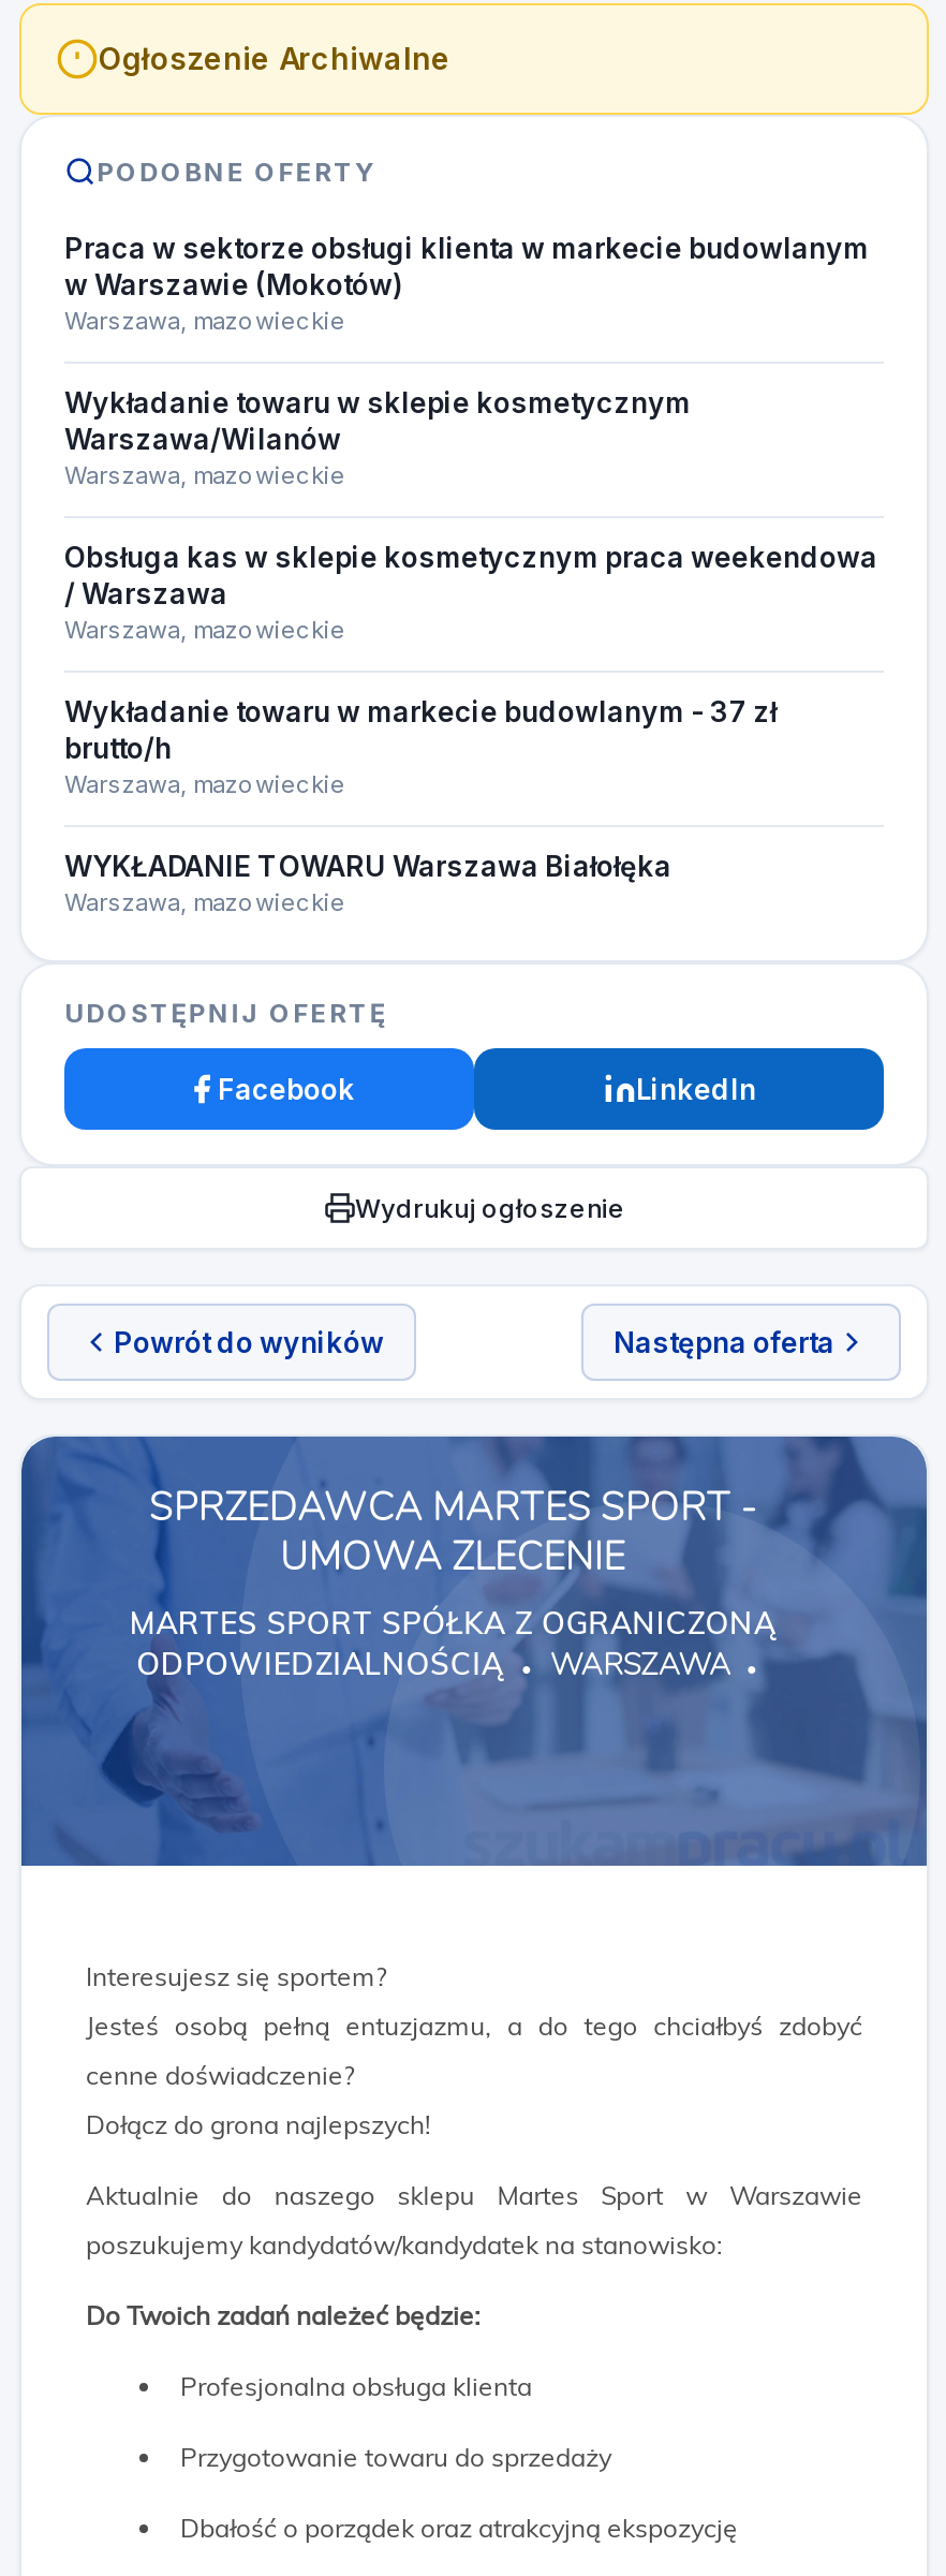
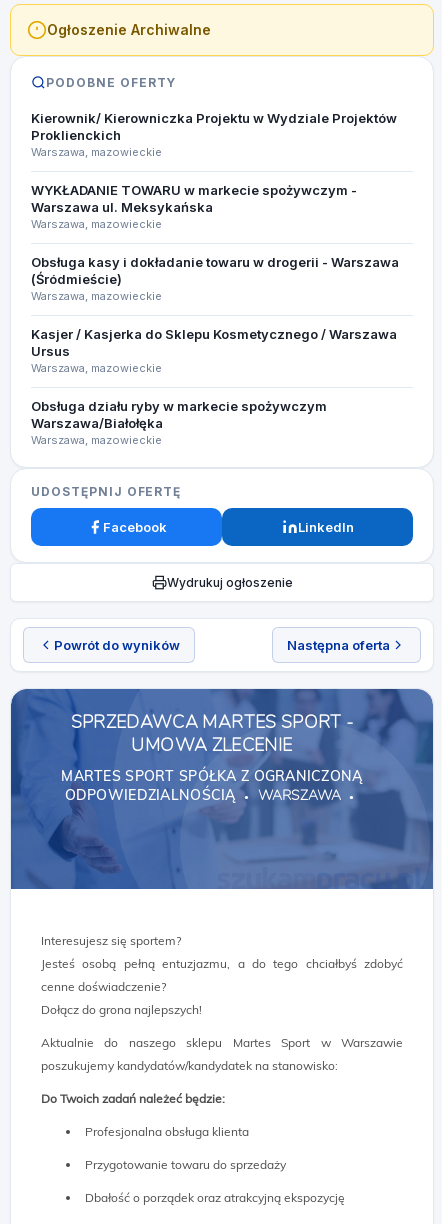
[64,231,869,301] Praca w sektorze obsługi klienta w markecie budowlanym | w Warszawie (Mokotów) -> [31,110,397,143] Kierownik/ Kierowniczka Projektu w Wydziale Projektów | Proklienckich
[64,385,691,456] Wykładanie towaru w sklepie kosmetycznym | Warszawa/Wilanów -> [31,182,357,215] WYKŁADANIE TOWARU w markecie spożywczym - | Warszawa ul. Meksykańska
[64,540,877,610] Obsługa kas w sklepie kosmetycznym praca weekendowa | / Warszawa -> [31,254,399,287] Obsługa kasy i dokładanie towaru w drogerii - Warszawa | (Śródmieście)
[64,694,777,765] Wykładanie towaru w markecie budowlanym - 37 zł | brutto/h -> [31,326,397,359] Kasjer / Kasjerka do Sklepu Kosmetycznego / Warszawa | Ursus
[64,849,671,883] WYKŁADANIE TOWARU Warszawa Białołęka -> [31,398,327,431] Obsługa działu ryby w markecie spożywczym | Warszawa/Białołęka

